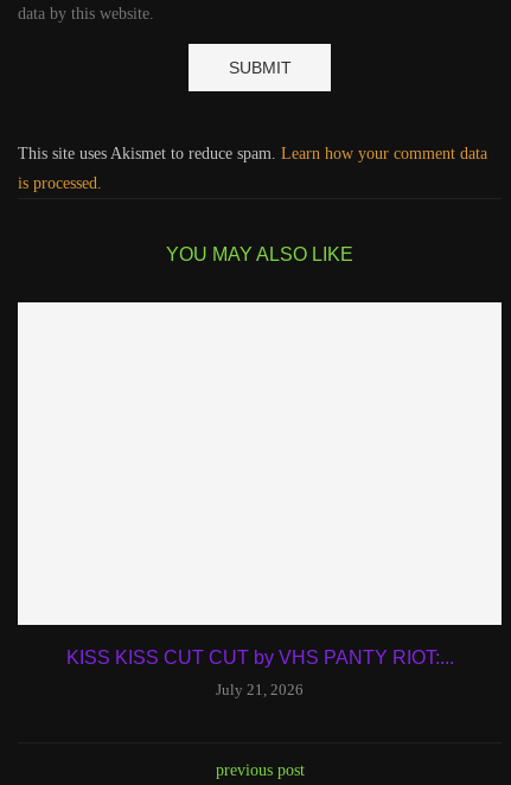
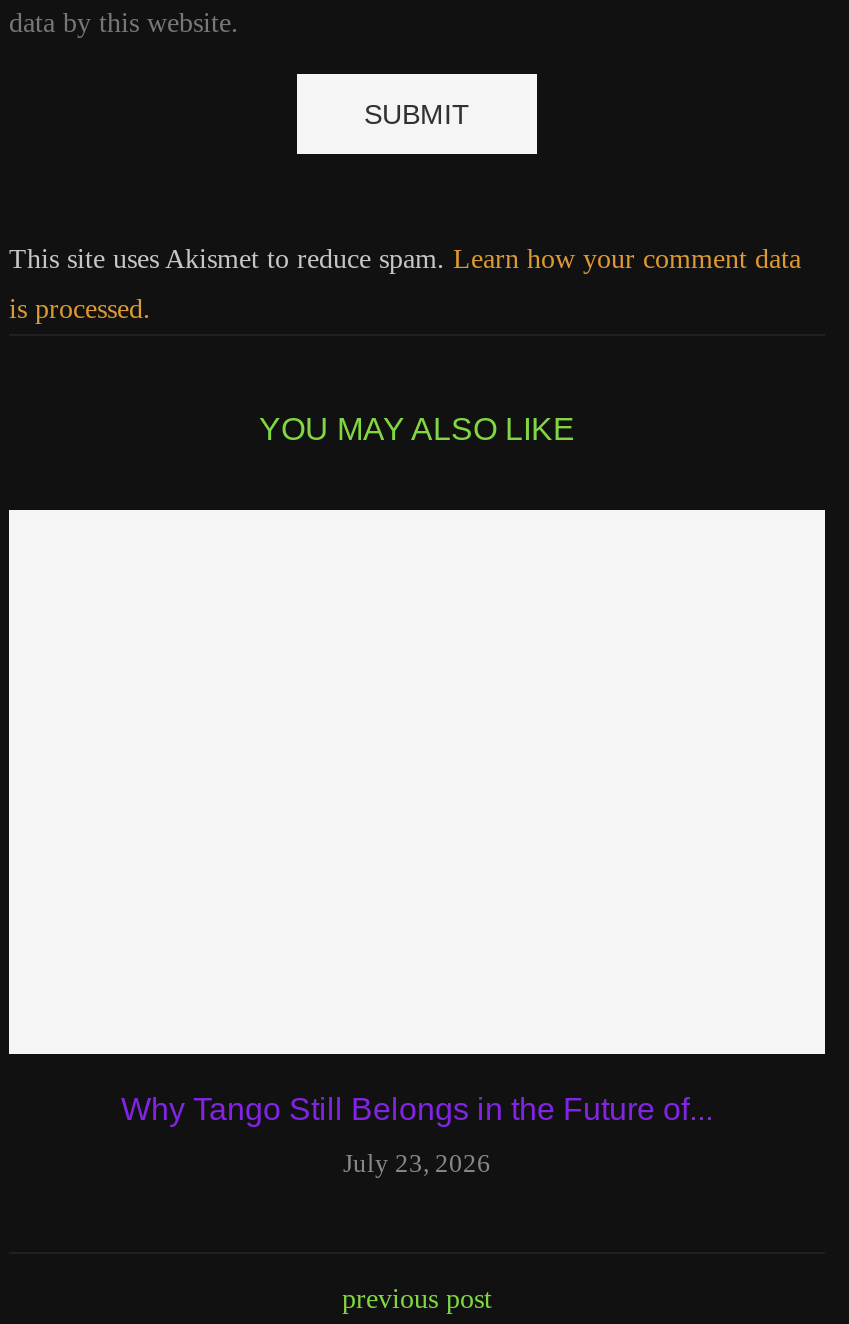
[66,647,453,667] KISS KISS CUT CUT by VHS PANTY RIOT:... -> [121,1091,713,1125] Why Tango Still Belongs in the Future of...
[216,680,304,698] July 21, 2026 -> [343,1147,491,1177] July 23, 2026

